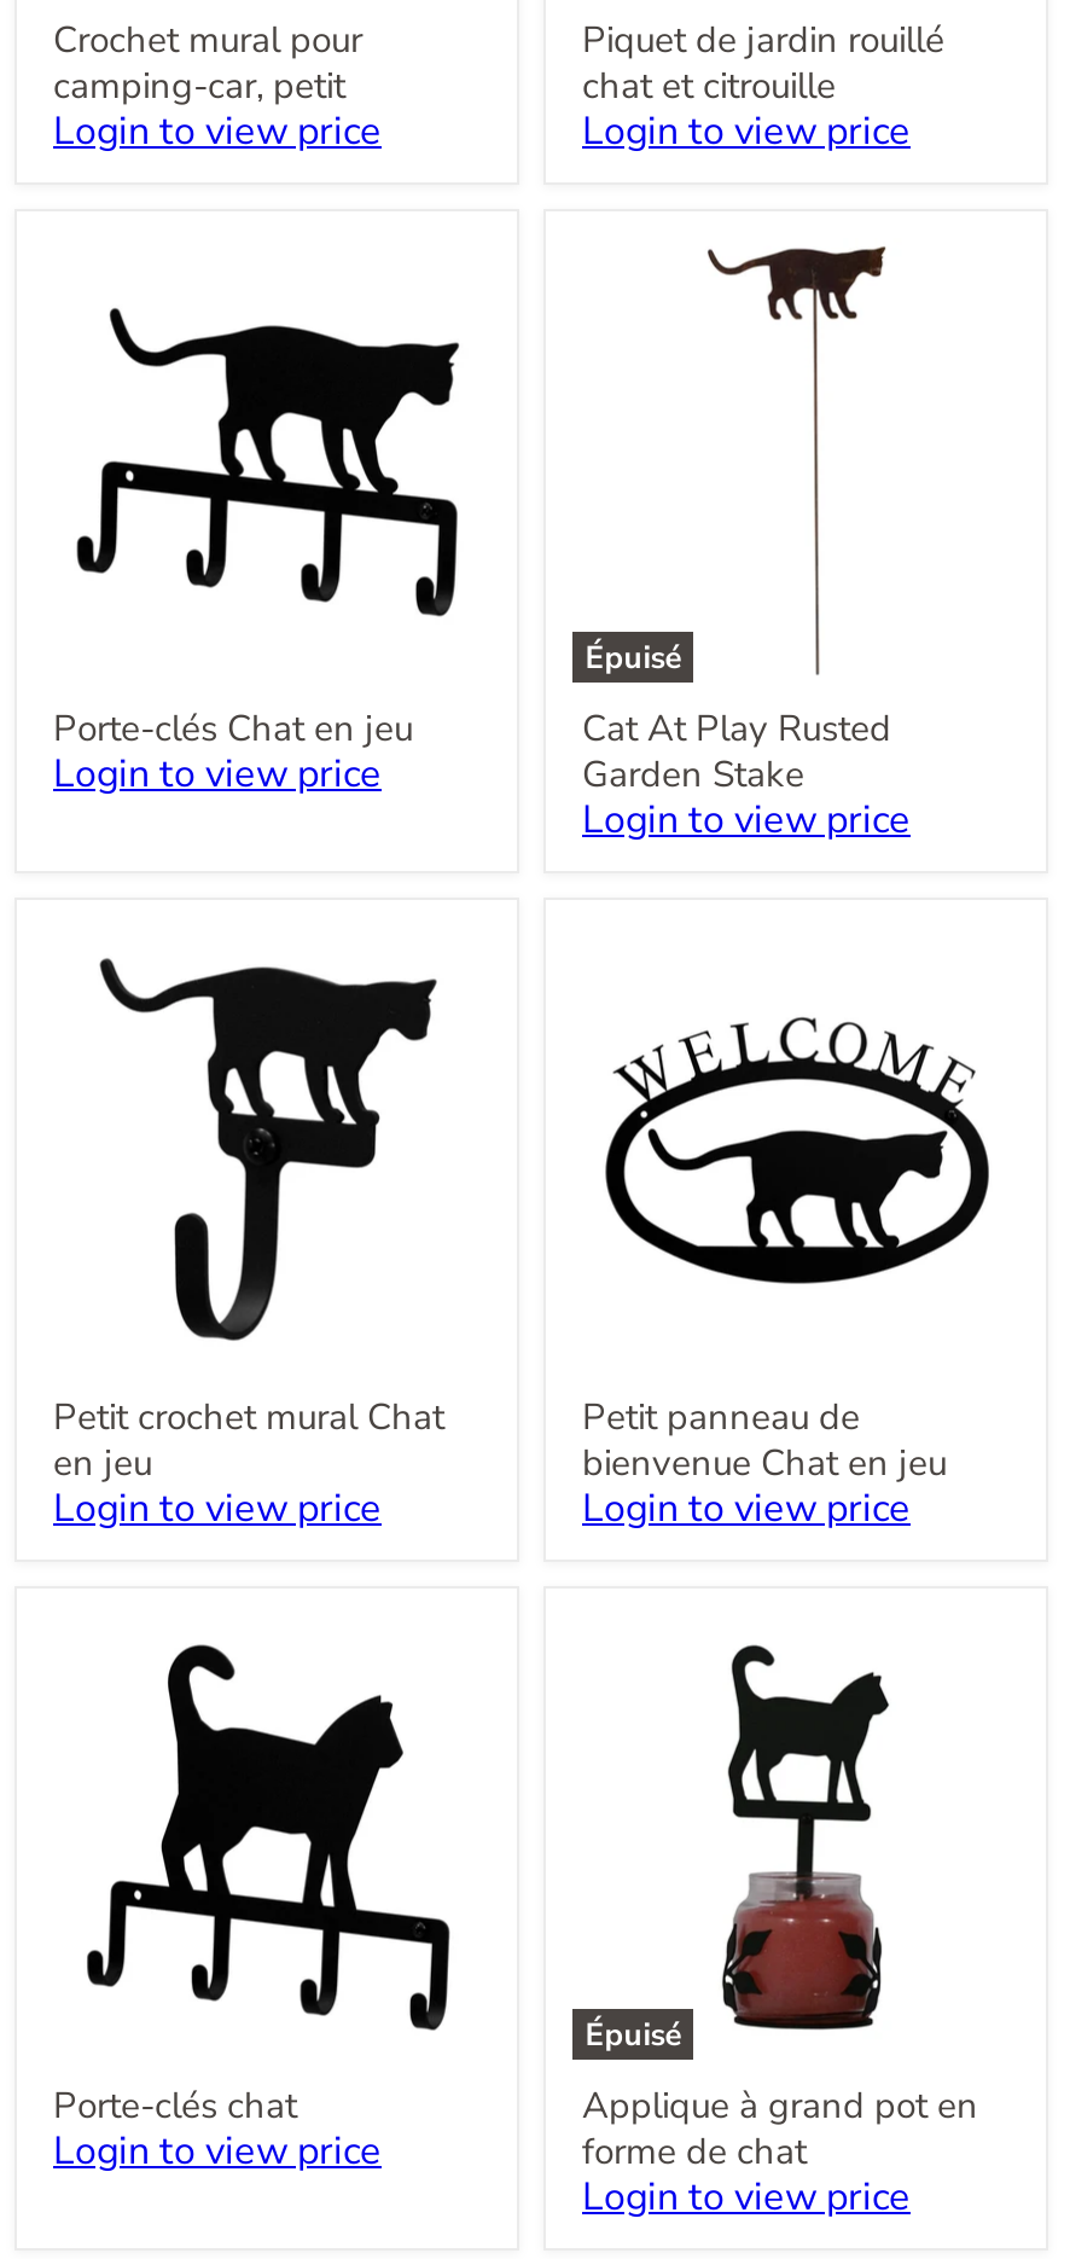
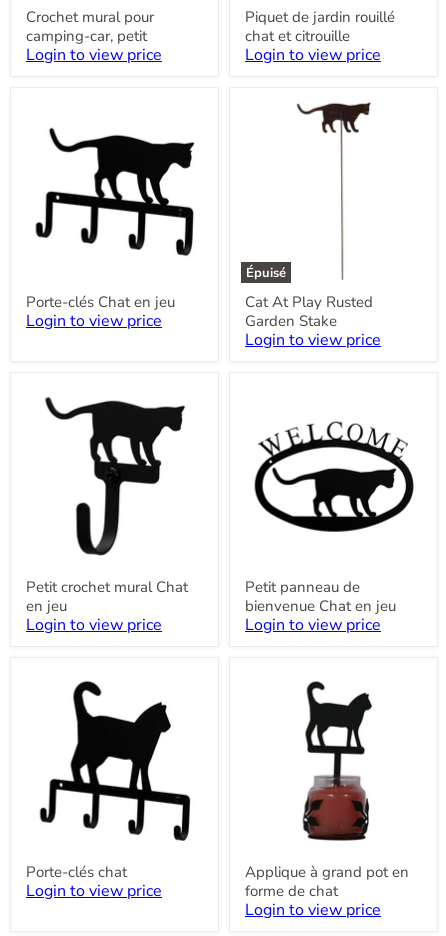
[585,2013,682,2056] Épuisé -> none

